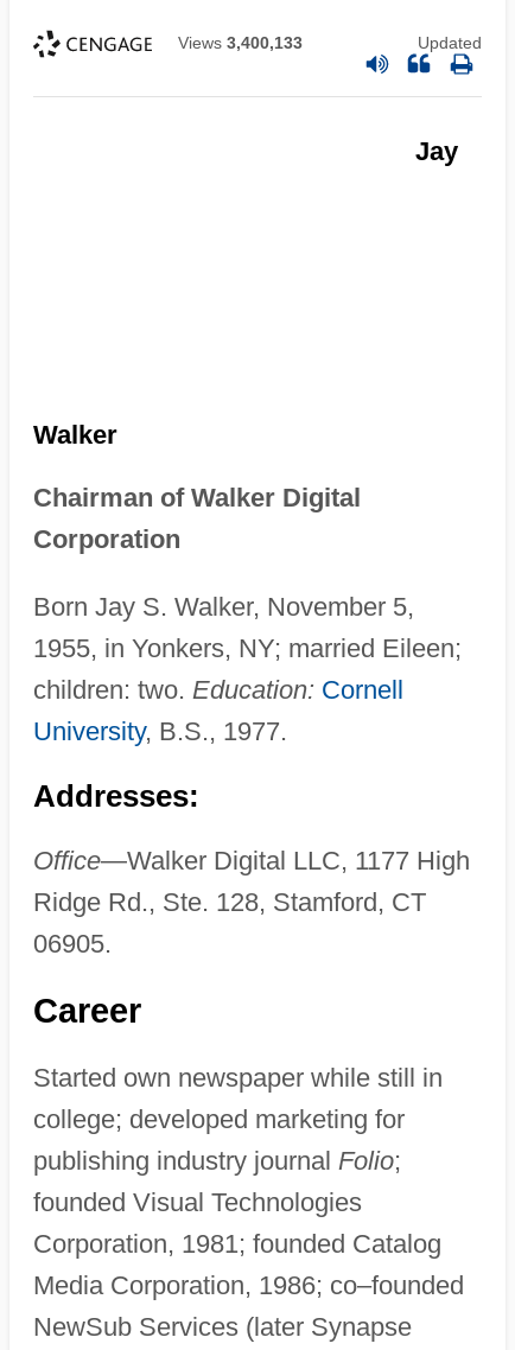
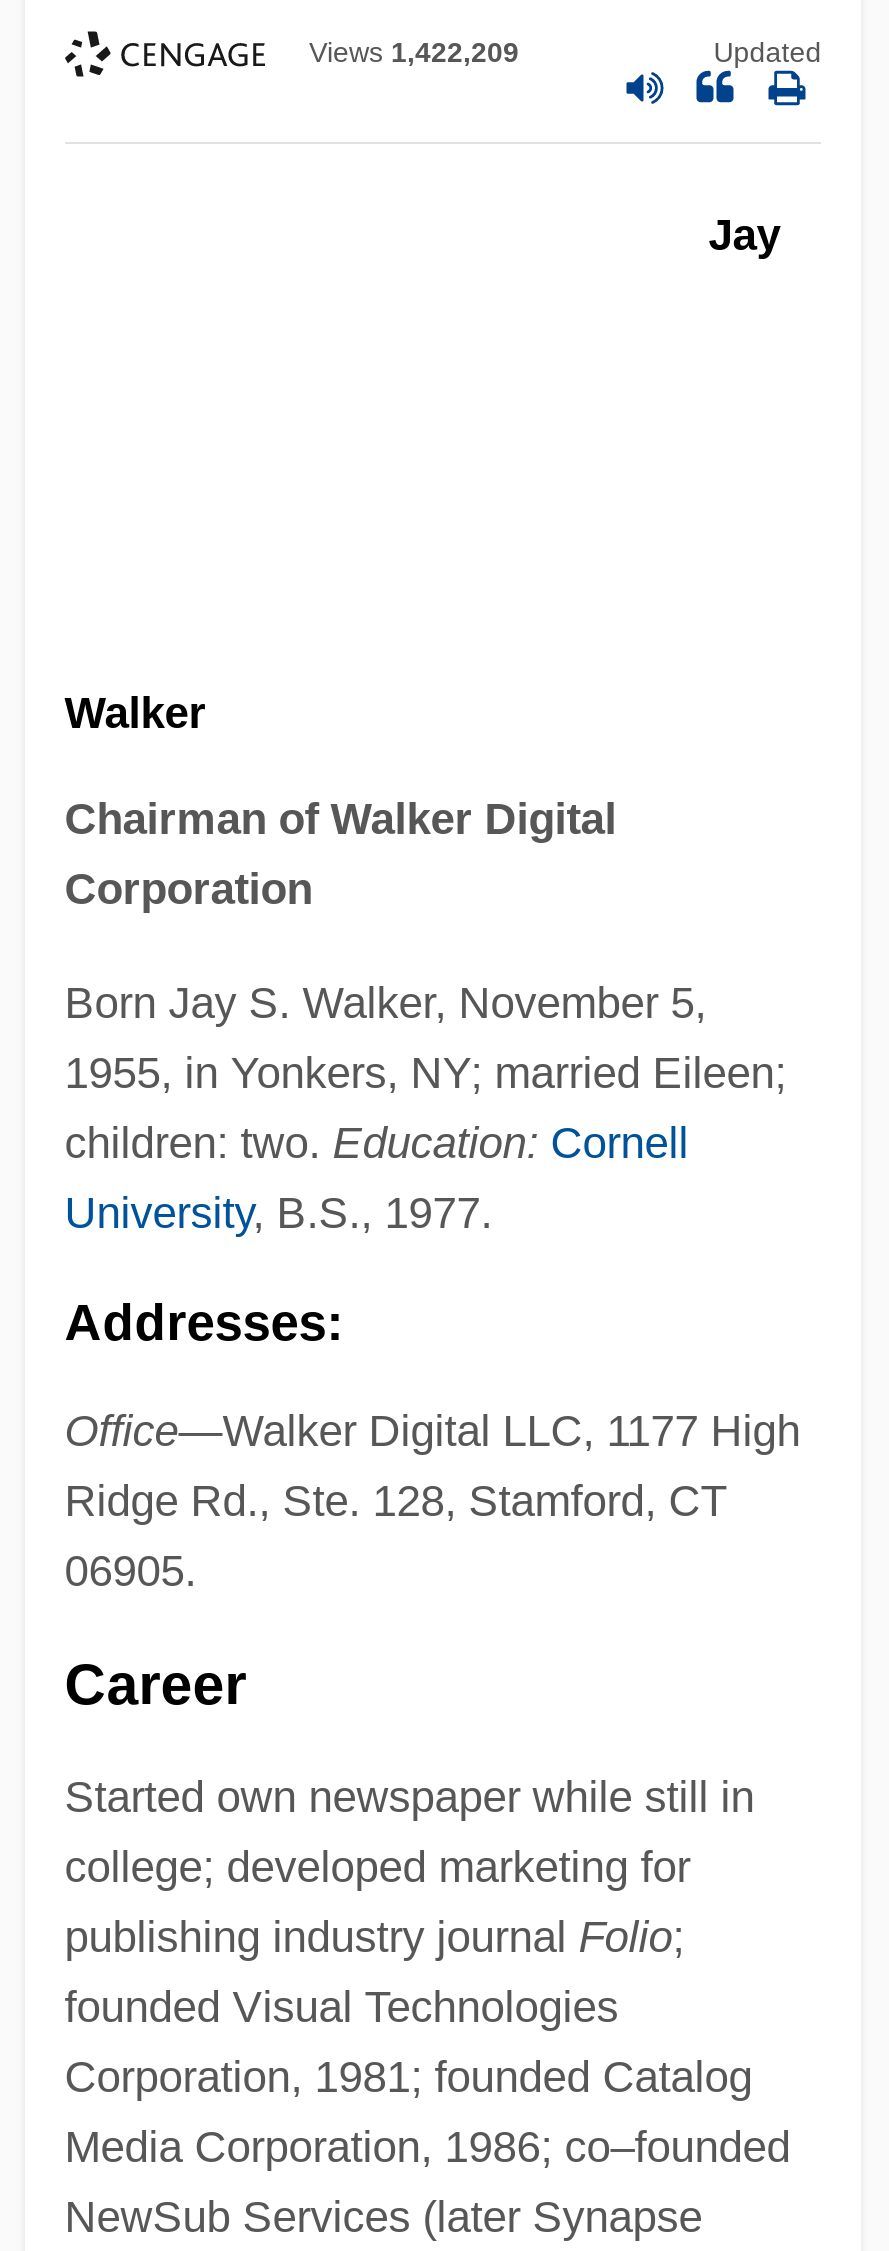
[178,34,303,53] Views 3,400,133 -> [309,37,519,69] Views 1,422,209

